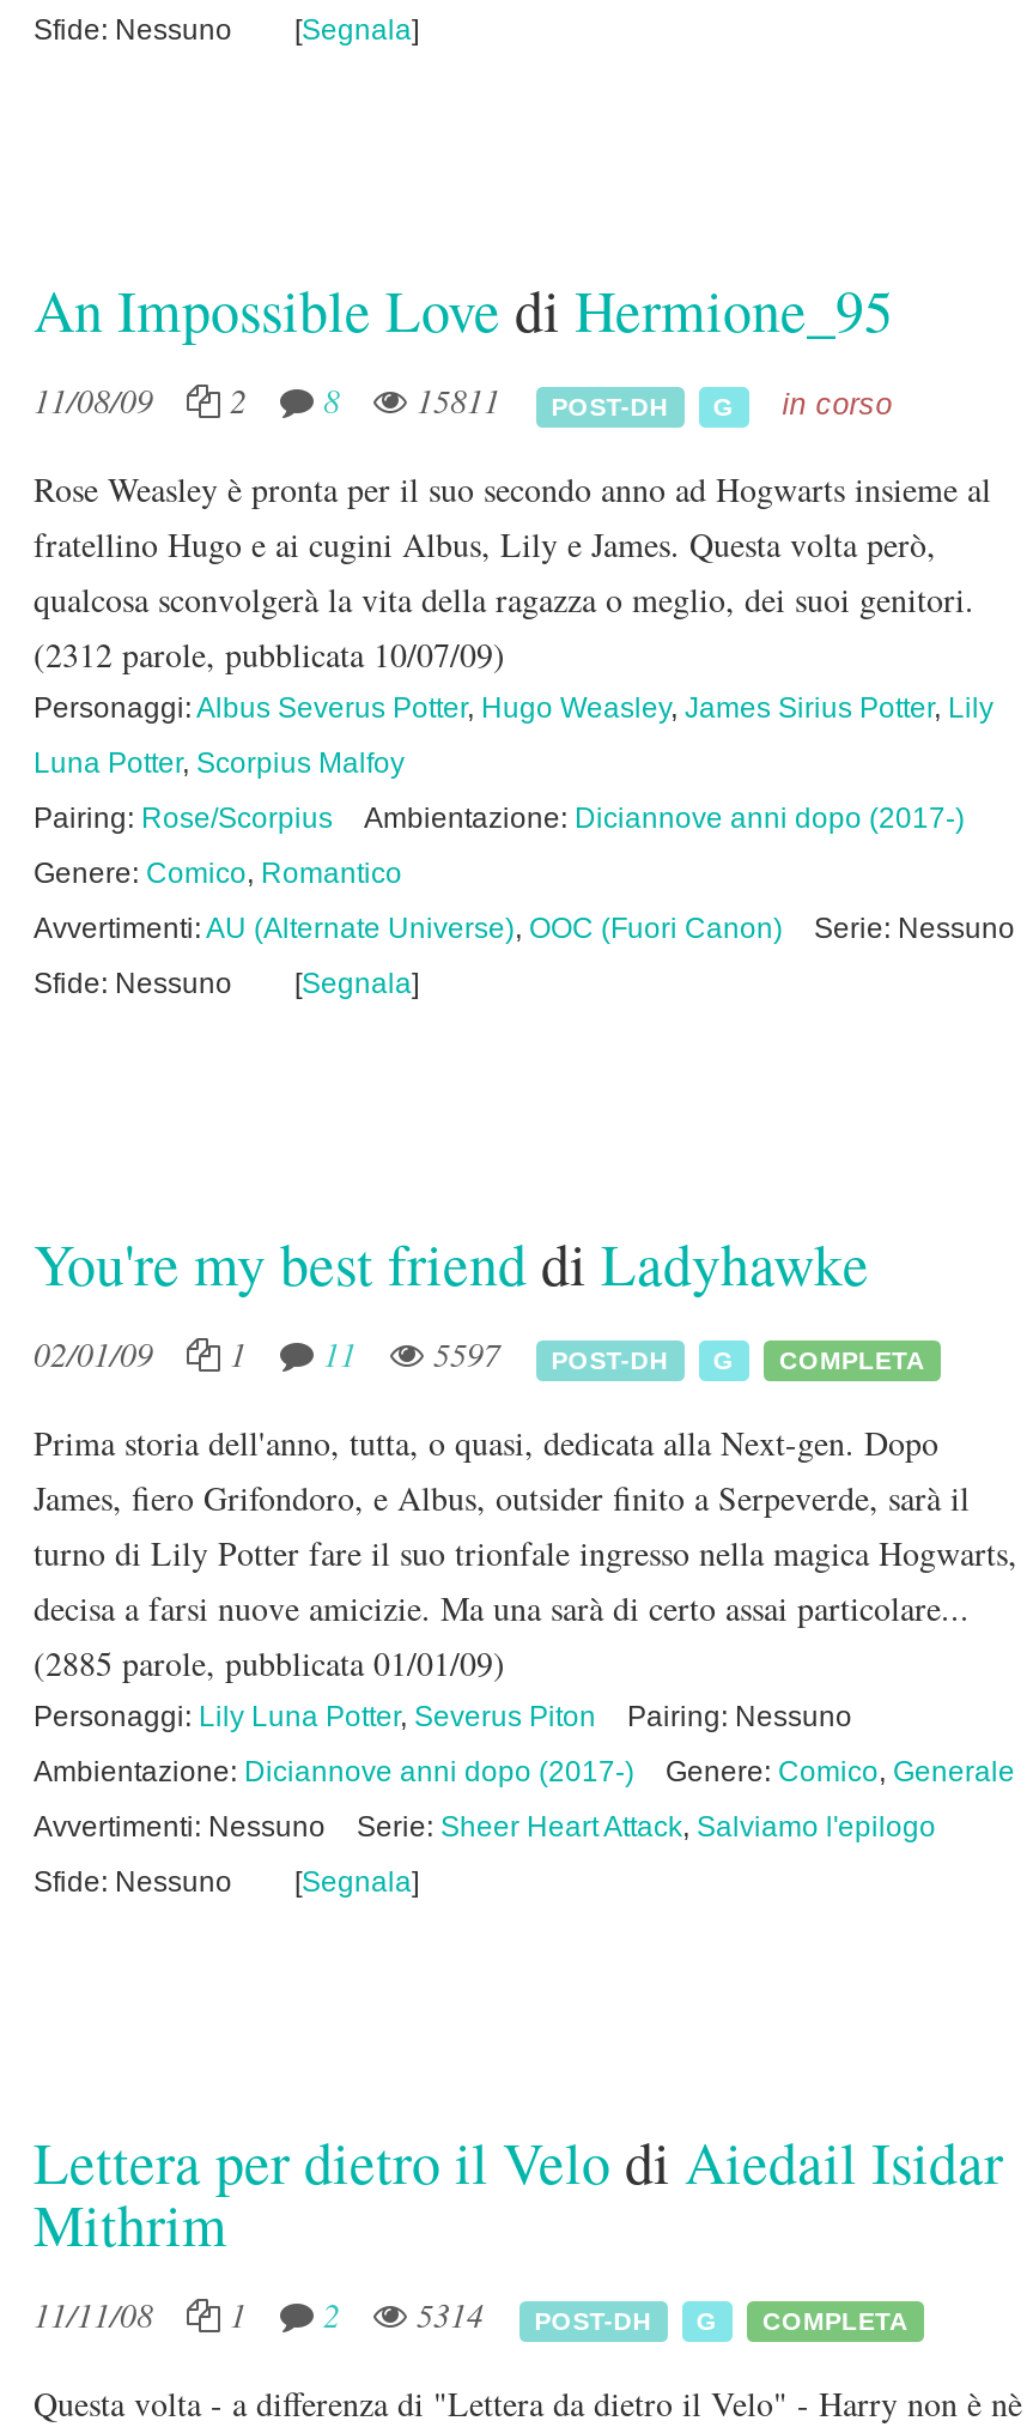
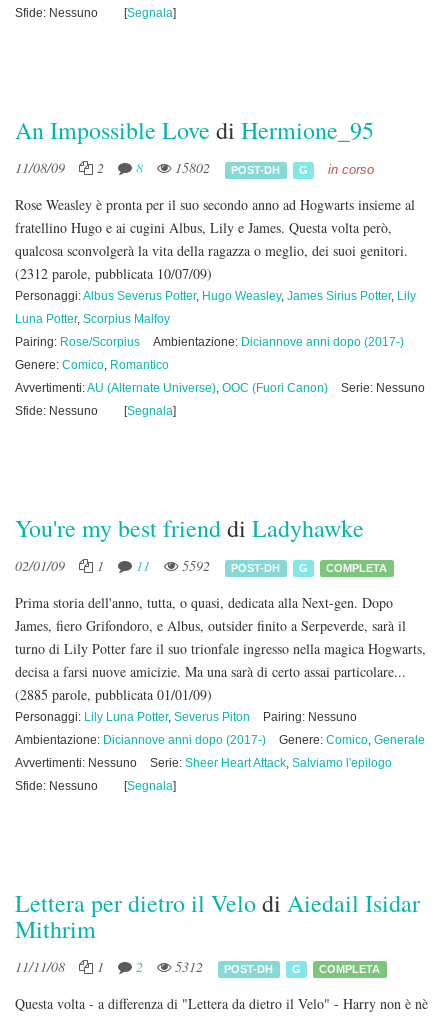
[34,377,892,423] 11/08/09 2 8 15811 POST-DH G in corso -> [15,158,374,177] 11/08/09 2 8 15802 POST-DH G in corso
[424,1331,500,1376] 5597 -> [178,556,210,575] 5592
[407,2292,484,2337] 5314 -> [171,957,203,976] 5312

